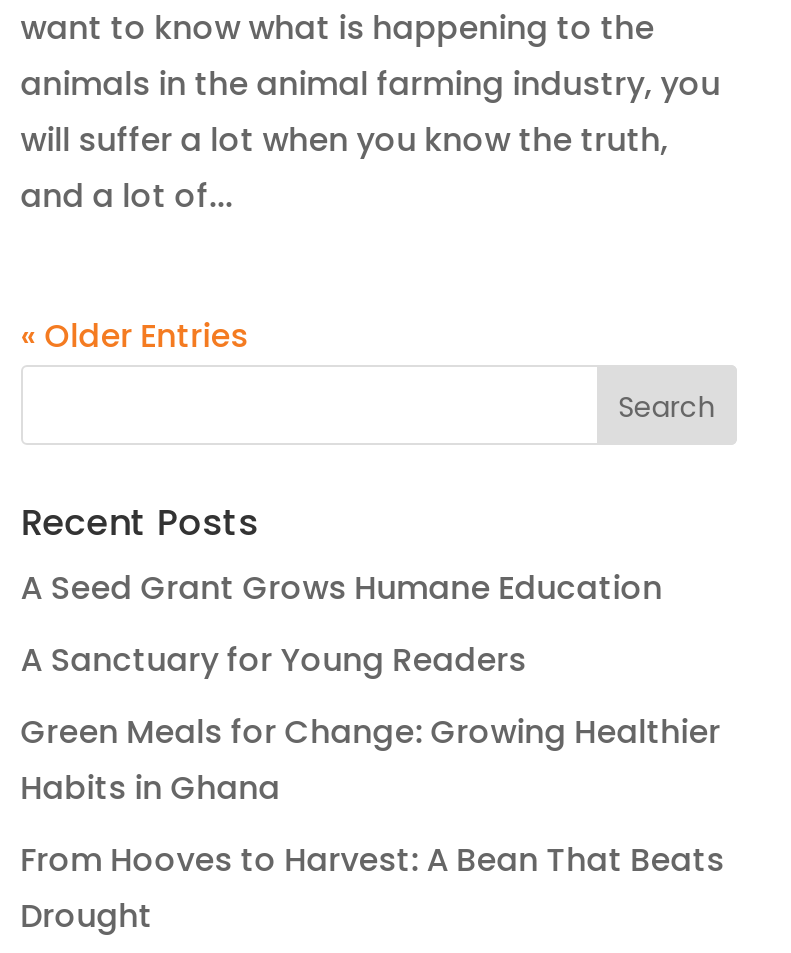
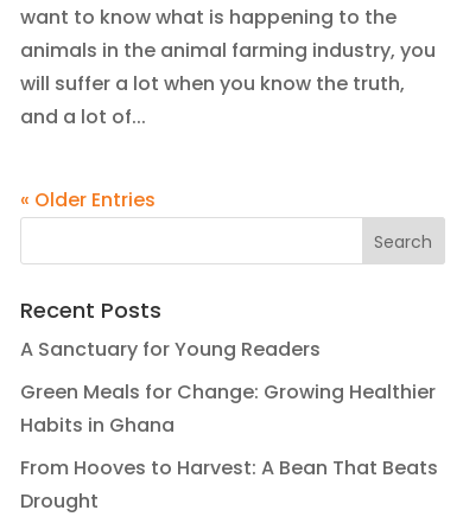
[21,565,663,611] A Seed Grant Grows Humane Education -> none

